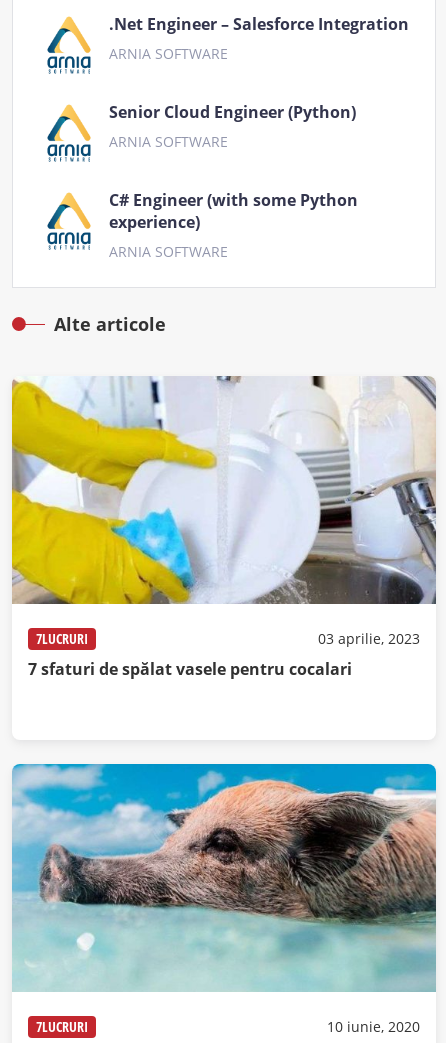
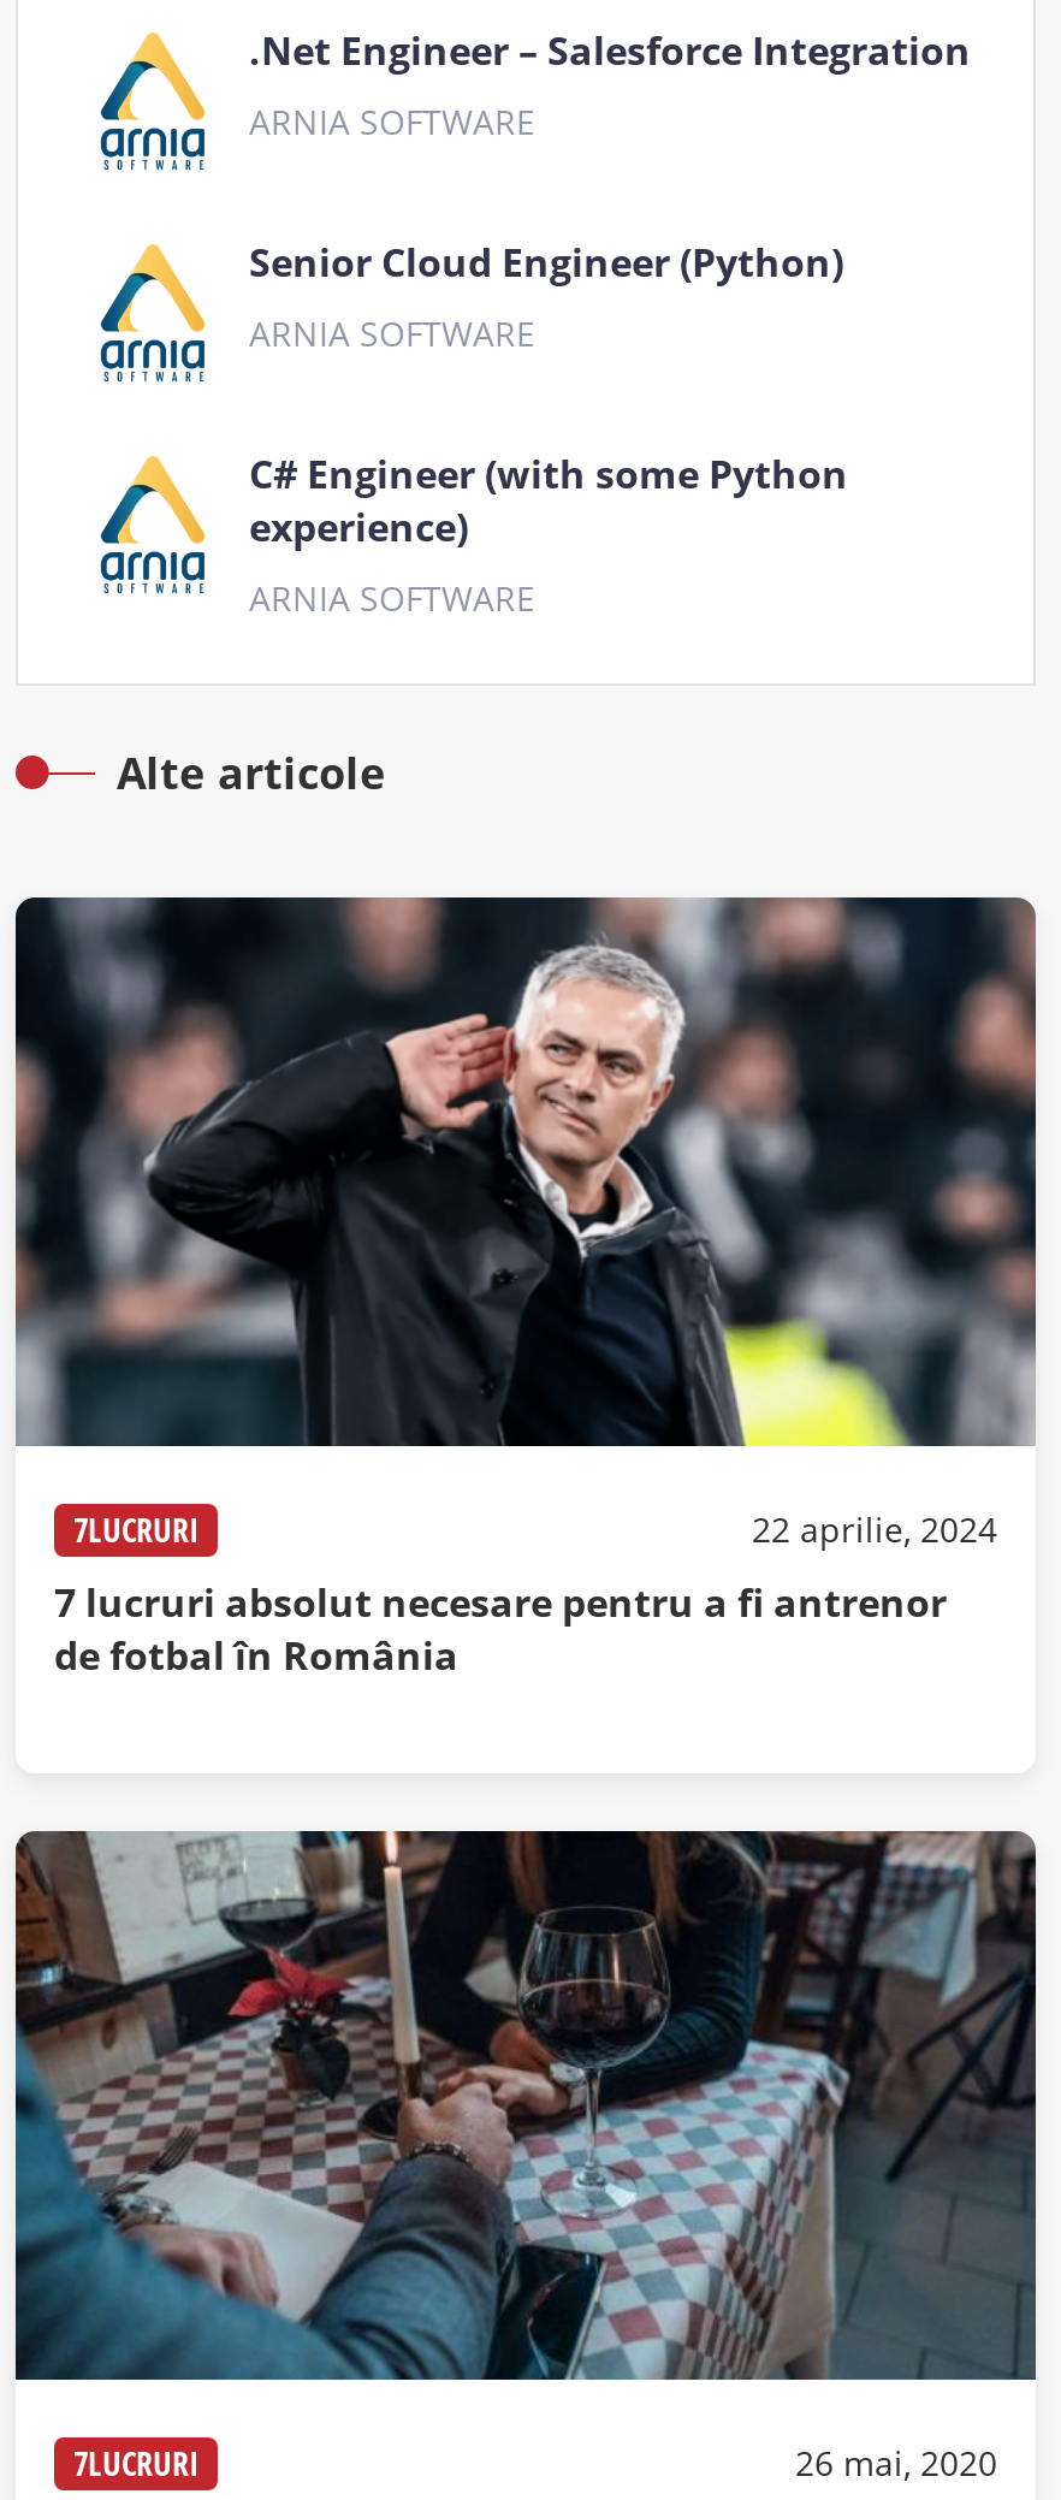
[11,376,436,648] [image] | 03 aprilie, 2023 -> [13,895,1038,1552] [image] | 22 aprilie, 2024
[28,658,352,680] 7 sfaturi de spălat vasele pentru cocalari -> [54,1576,947,1682] 7 lucruri absolut necesare pentru a fi antrenor | de fotbal în România
[12,763,437,1036] [image] | 10 iunie, 2020 -> [13,1829,1038,2486] [image] | 26 mai, 2020

